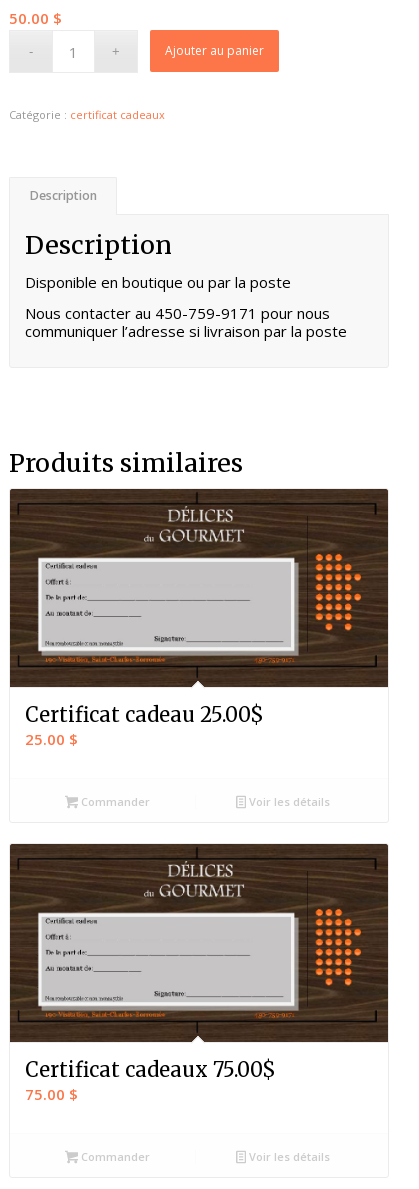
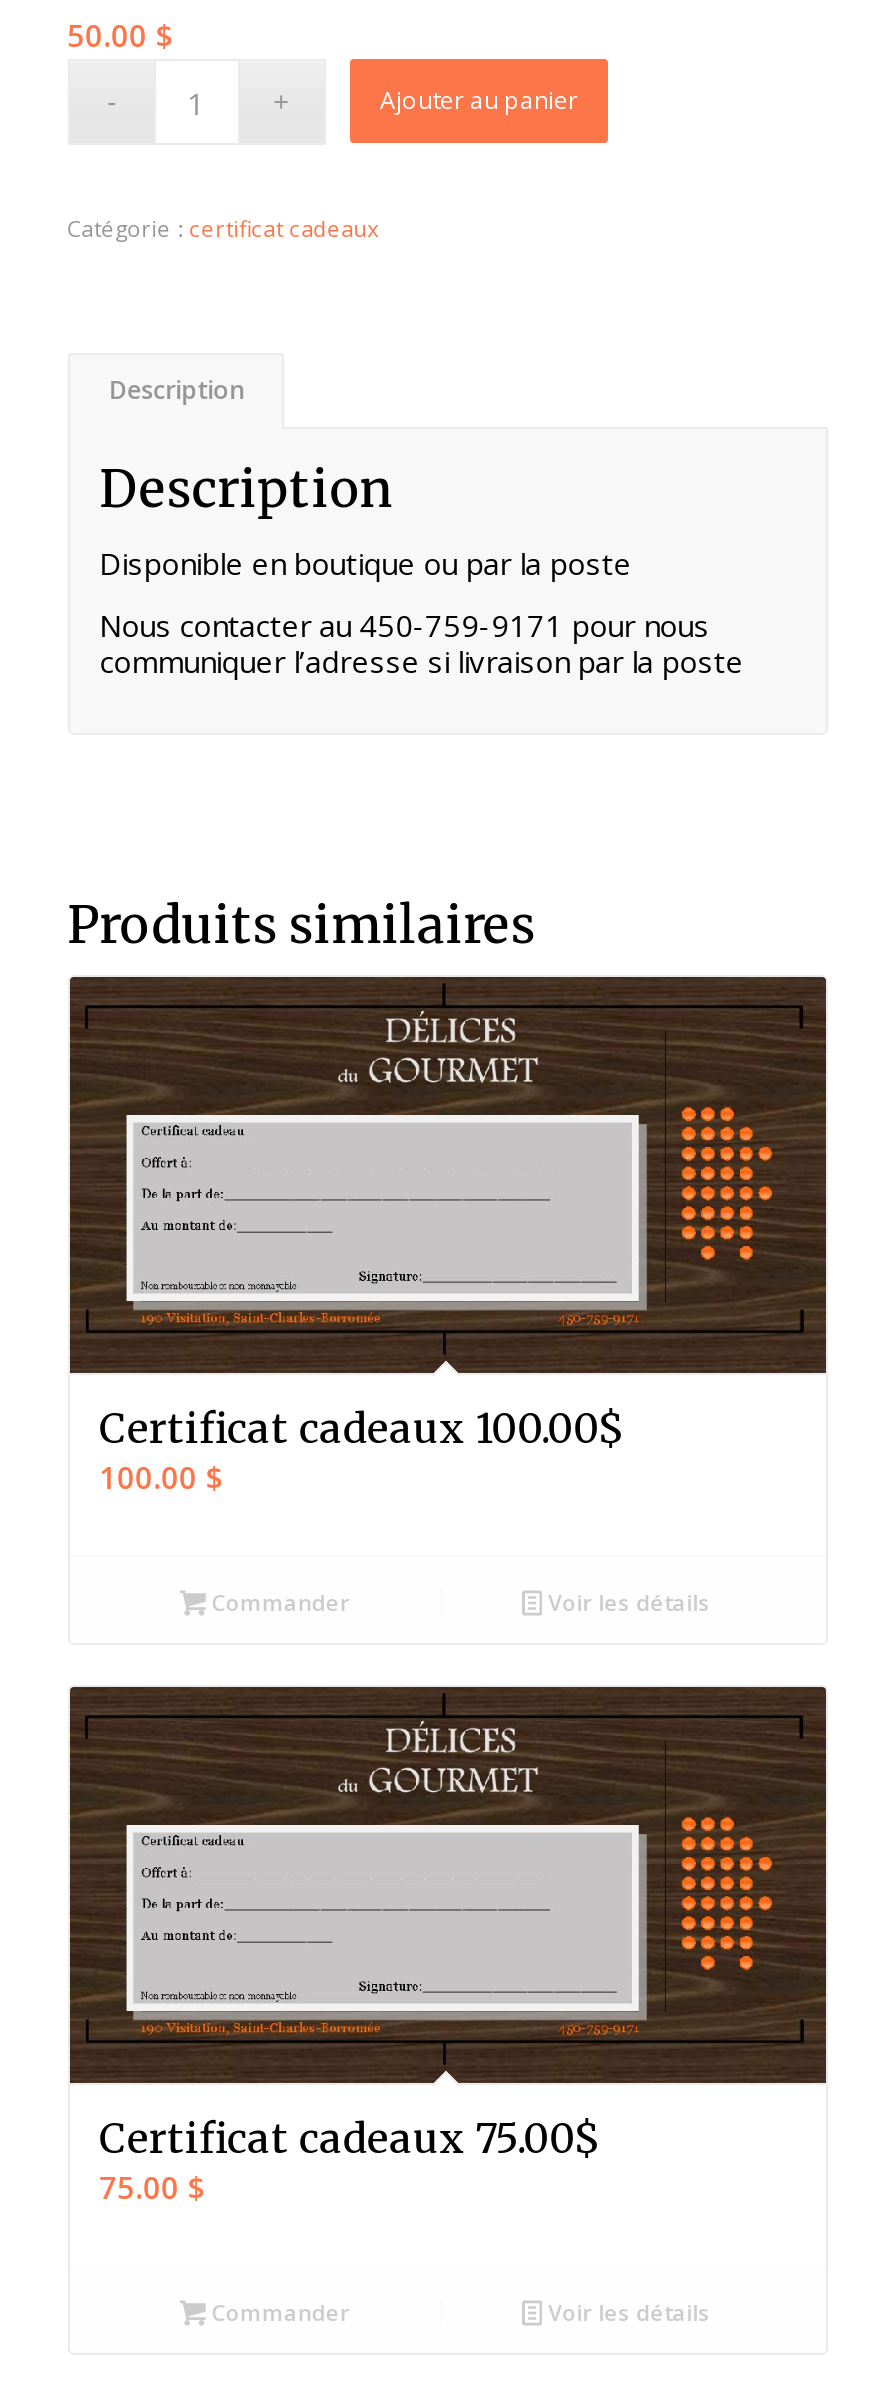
[25,702,264,727] Certificat cadeau 25.00$ -> [99,1403,625,1453] Certificat cadeaux 100.00$
[25,729,78,749] 25.00 $ -> [99,1457,223,1497] 100.00 $

